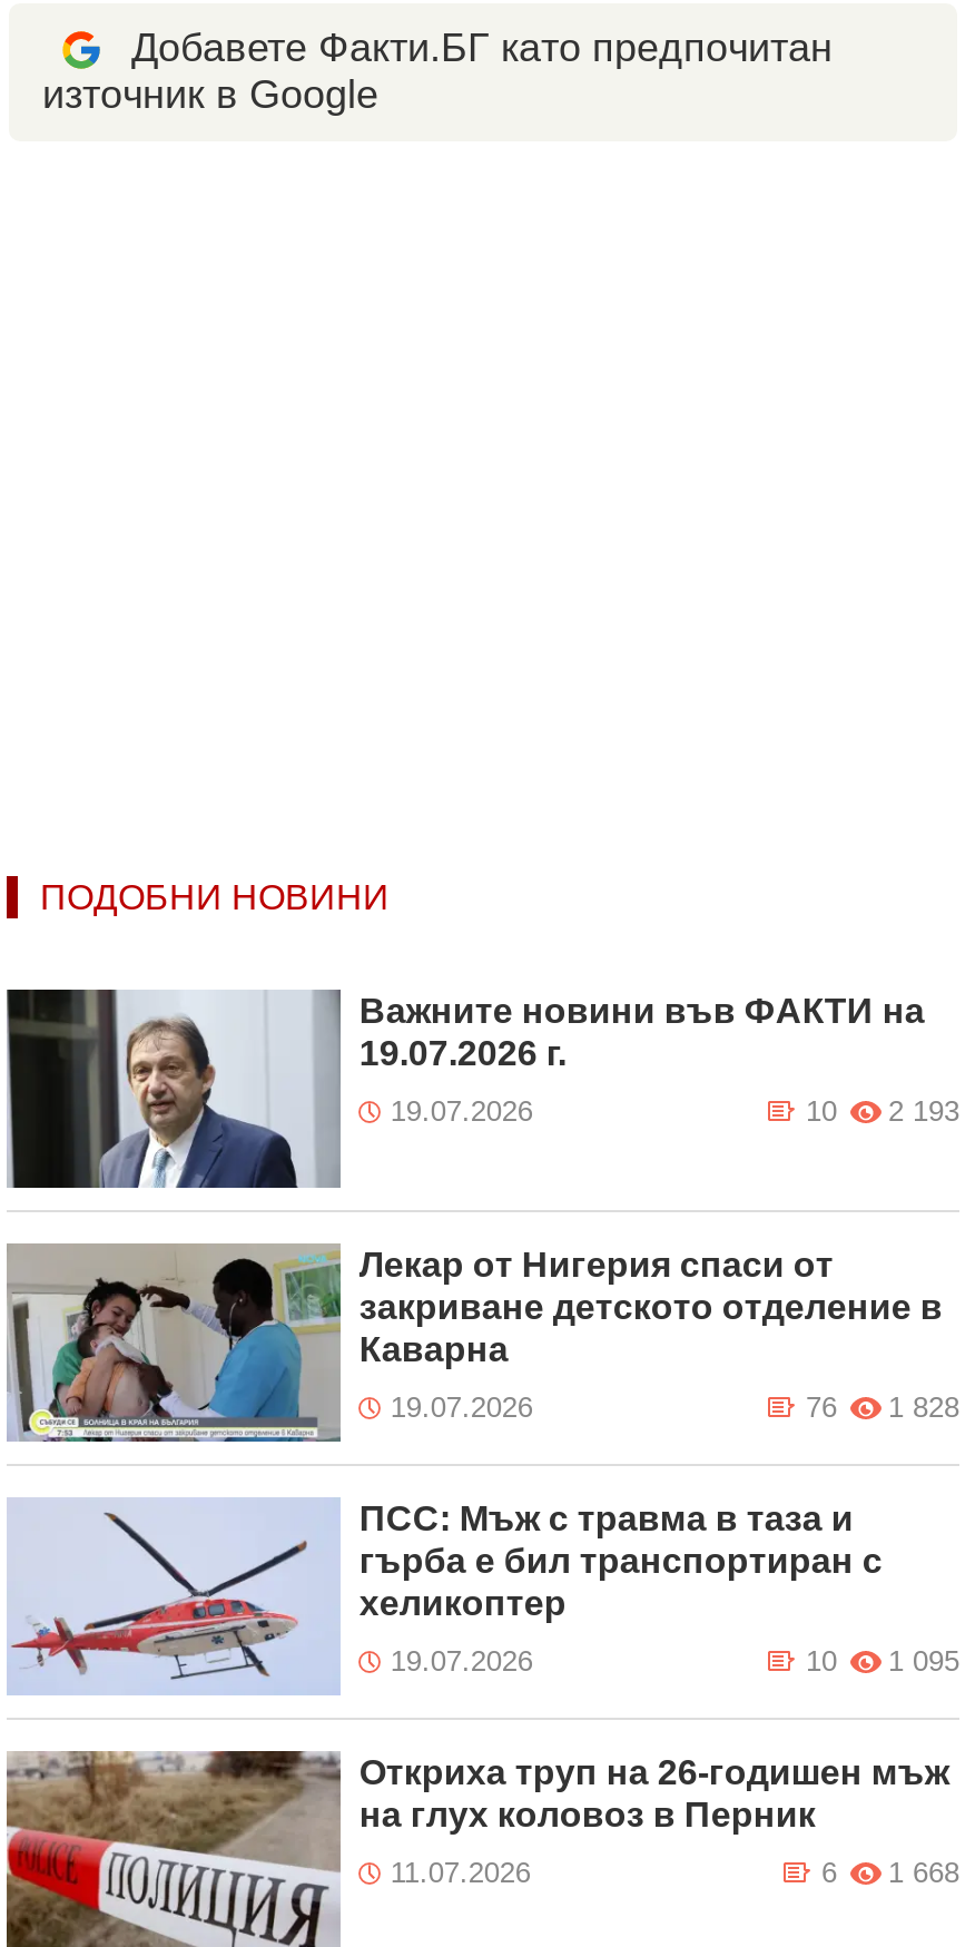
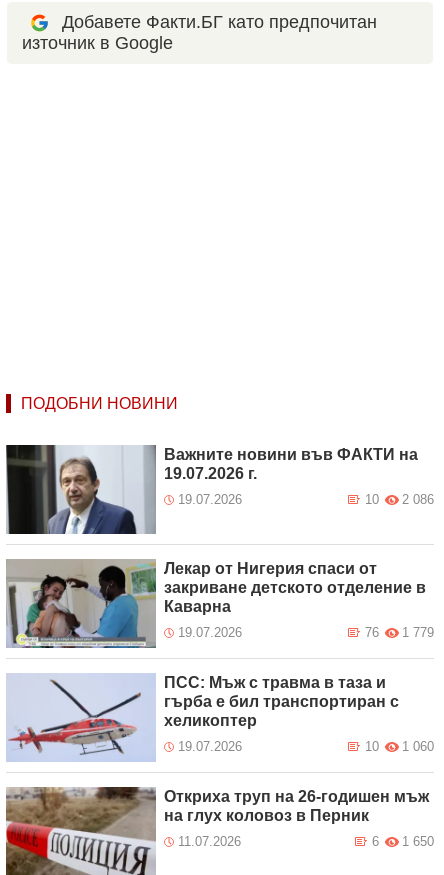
[806,1094,959,1127] 10 2 193 -> [365,492,434,507] 10 2 086
[806,1390,959,1423] 76 1 828 -> [365,625,434,640] 76 1 779
[806,1644,959,1677] 10 1 095 -> [365,739,434,754] 10 1 060
[821,1855,959,1888] 6 1 668 -> [372,834,434,849] 6 1 650

